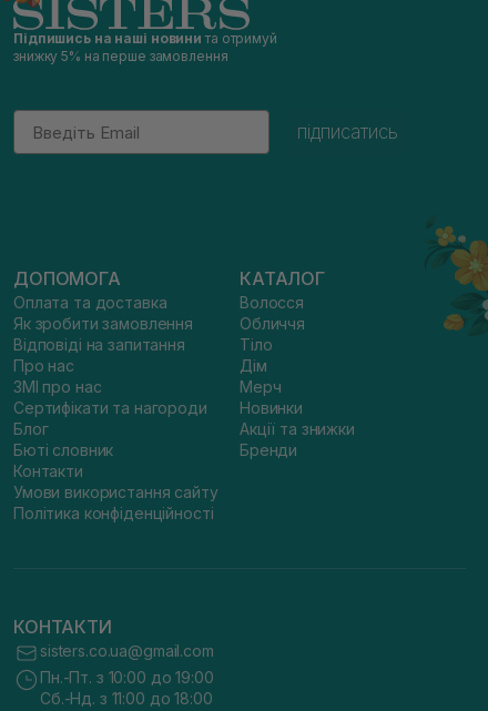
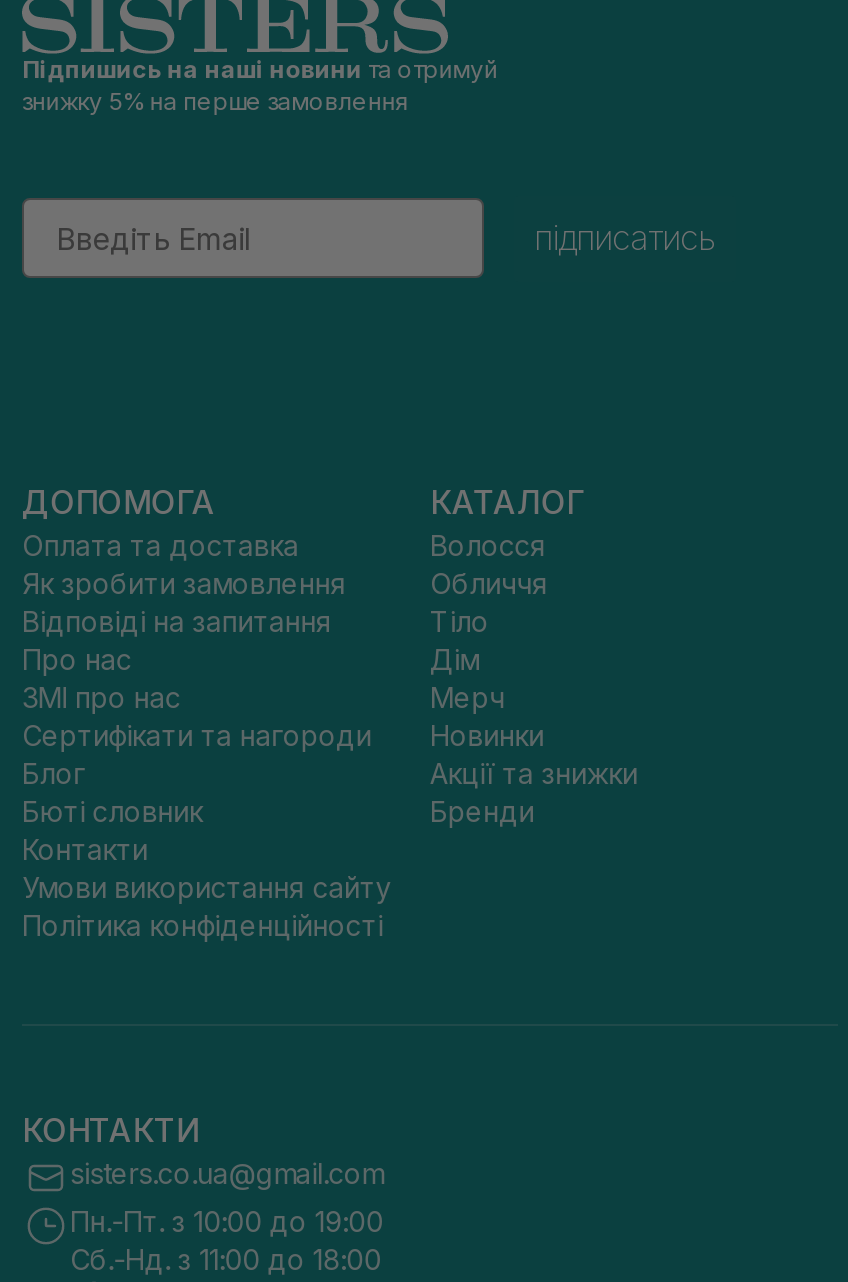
[427,222,485,335] [image] -> none

